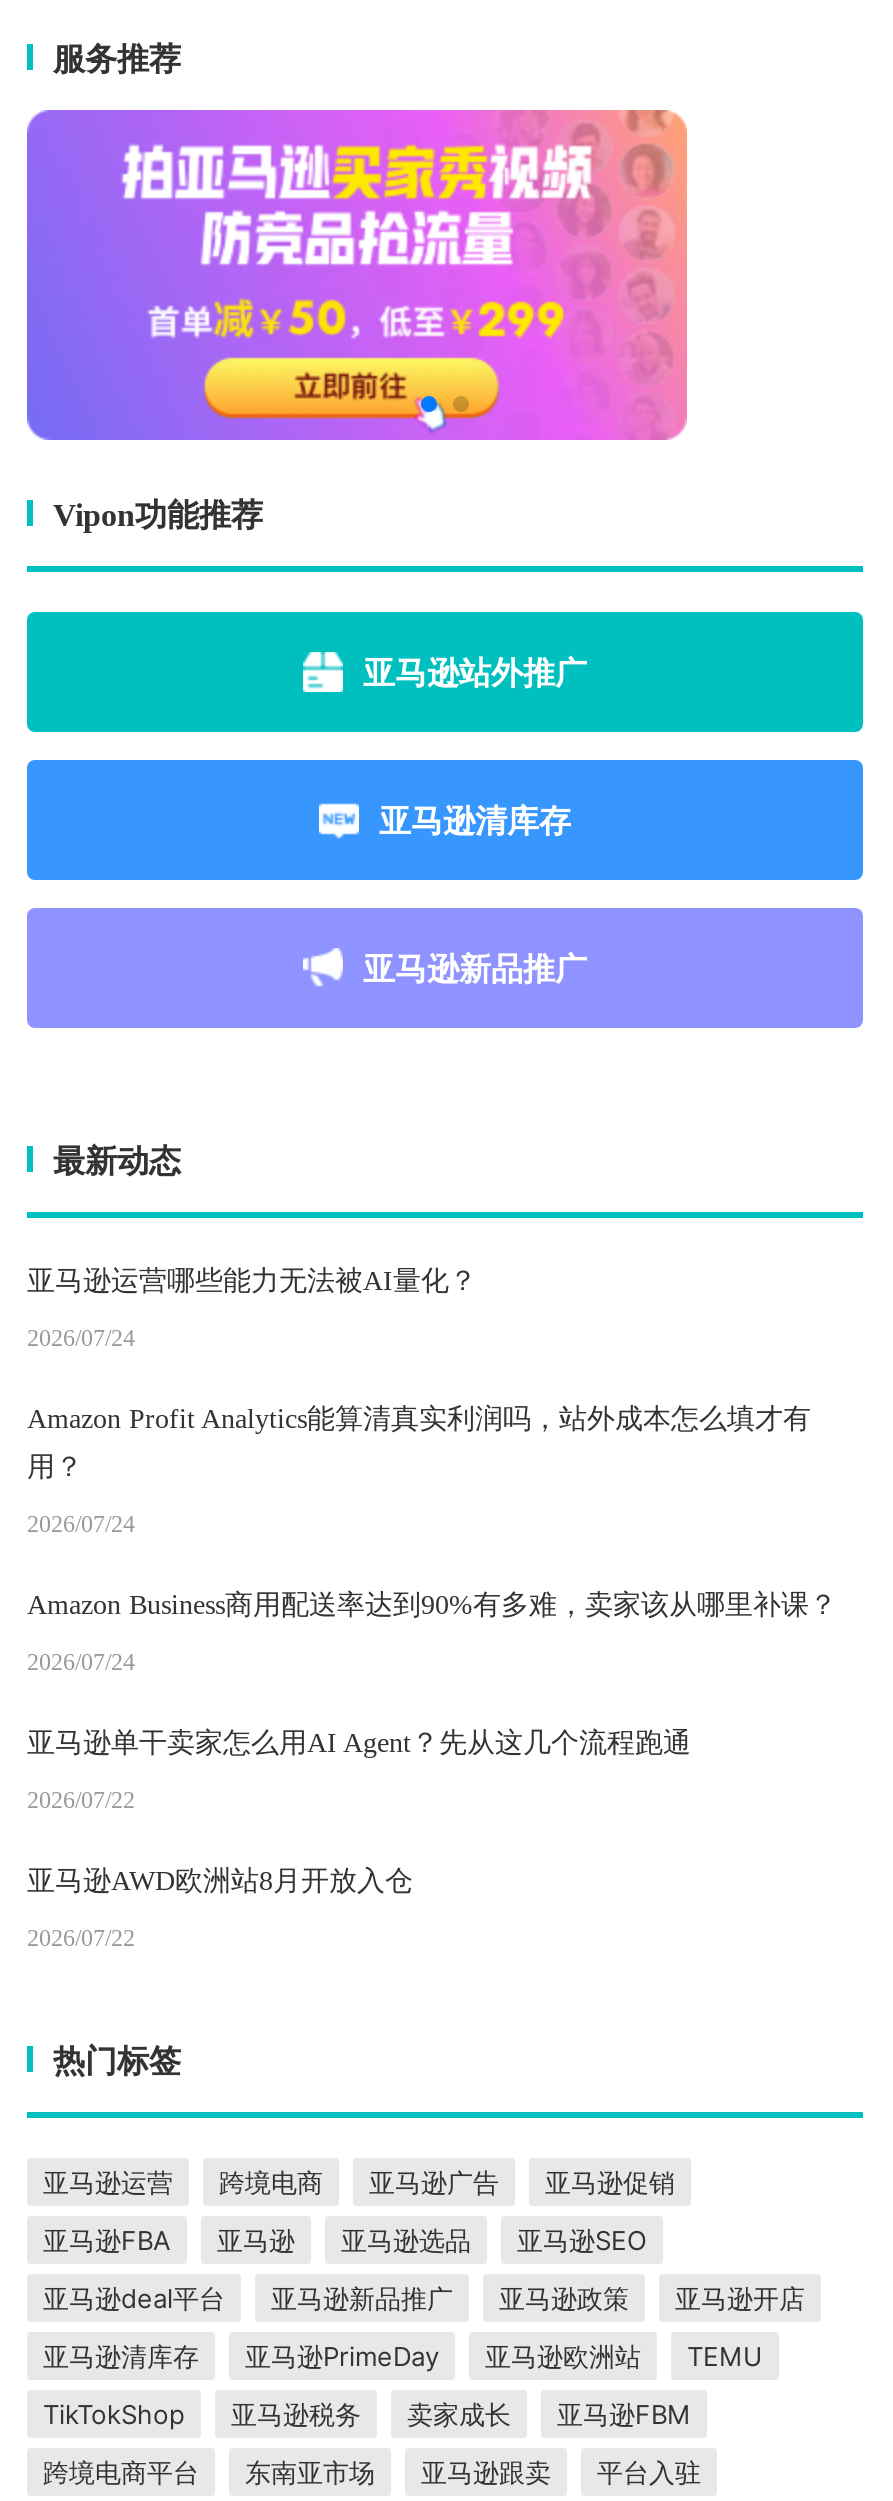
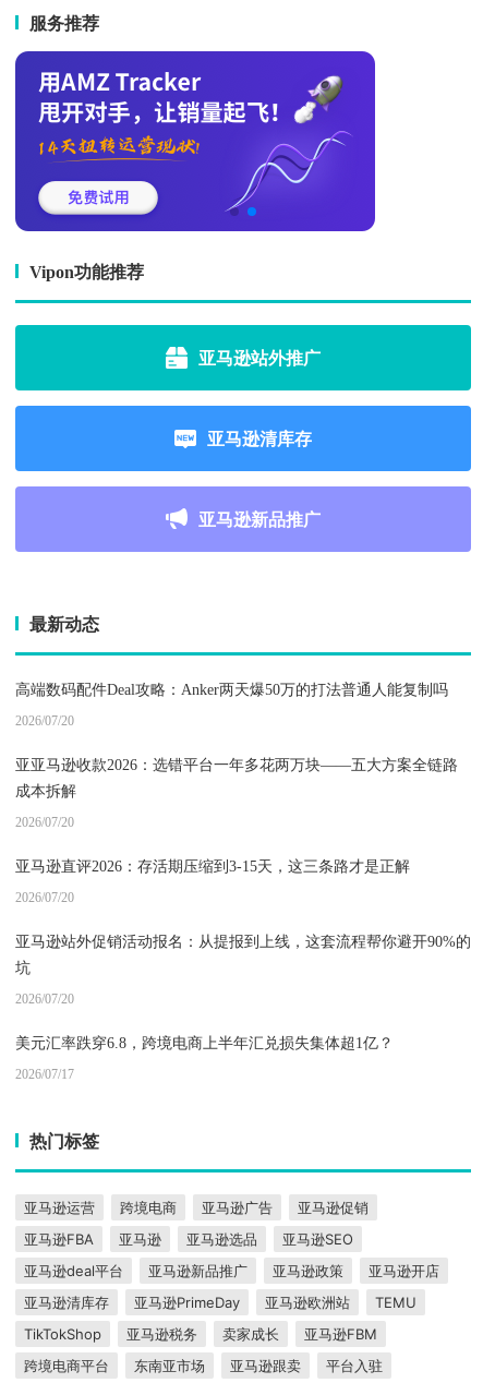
[27,108,689,442] [image] -> [15,50,376,232] [image]
[27,1267,837,1953] 亚马逊运营哪些能力无法被AI量化？ | 2026/07/24 | Amazon Profit Analytics能算清真实利润吗，站外成本怎么填才有 | 用？ | 2026/07/24 | Amazon Business商用配送率达到90%有多难，卖家该从哪里补课？ | 2026/07/24 | 亚马逊单干卖家怎么用AI Agent？先从这几个流程跑通 | 2026/07/22 | 亚马逊AWD欧洲站8月开放入仓 | 2026/07/22 -> [15,682,471,1082] 高端数码配件Deal攻略：Anker两天爆50万的打法普通人能复制吗 | 2026/07/20 | 亚亚马逊收款2026：选错平台一年多花两万块——五大方案全链路 | 成本拆解 | 2026/07/20 | 亚马逊直评2026：存活期压缩到3-15天，这三条路才是正解 | 2026/07/20 | 亚马逊站外促销活动报名：从提报到上线，这套流程帮你避开90%的 | 坑 | 2026/07/20 | 美元汇率跌穿6.8，跨境电商上半年汇兑损失集体超1亿？ | 2026/07/17

